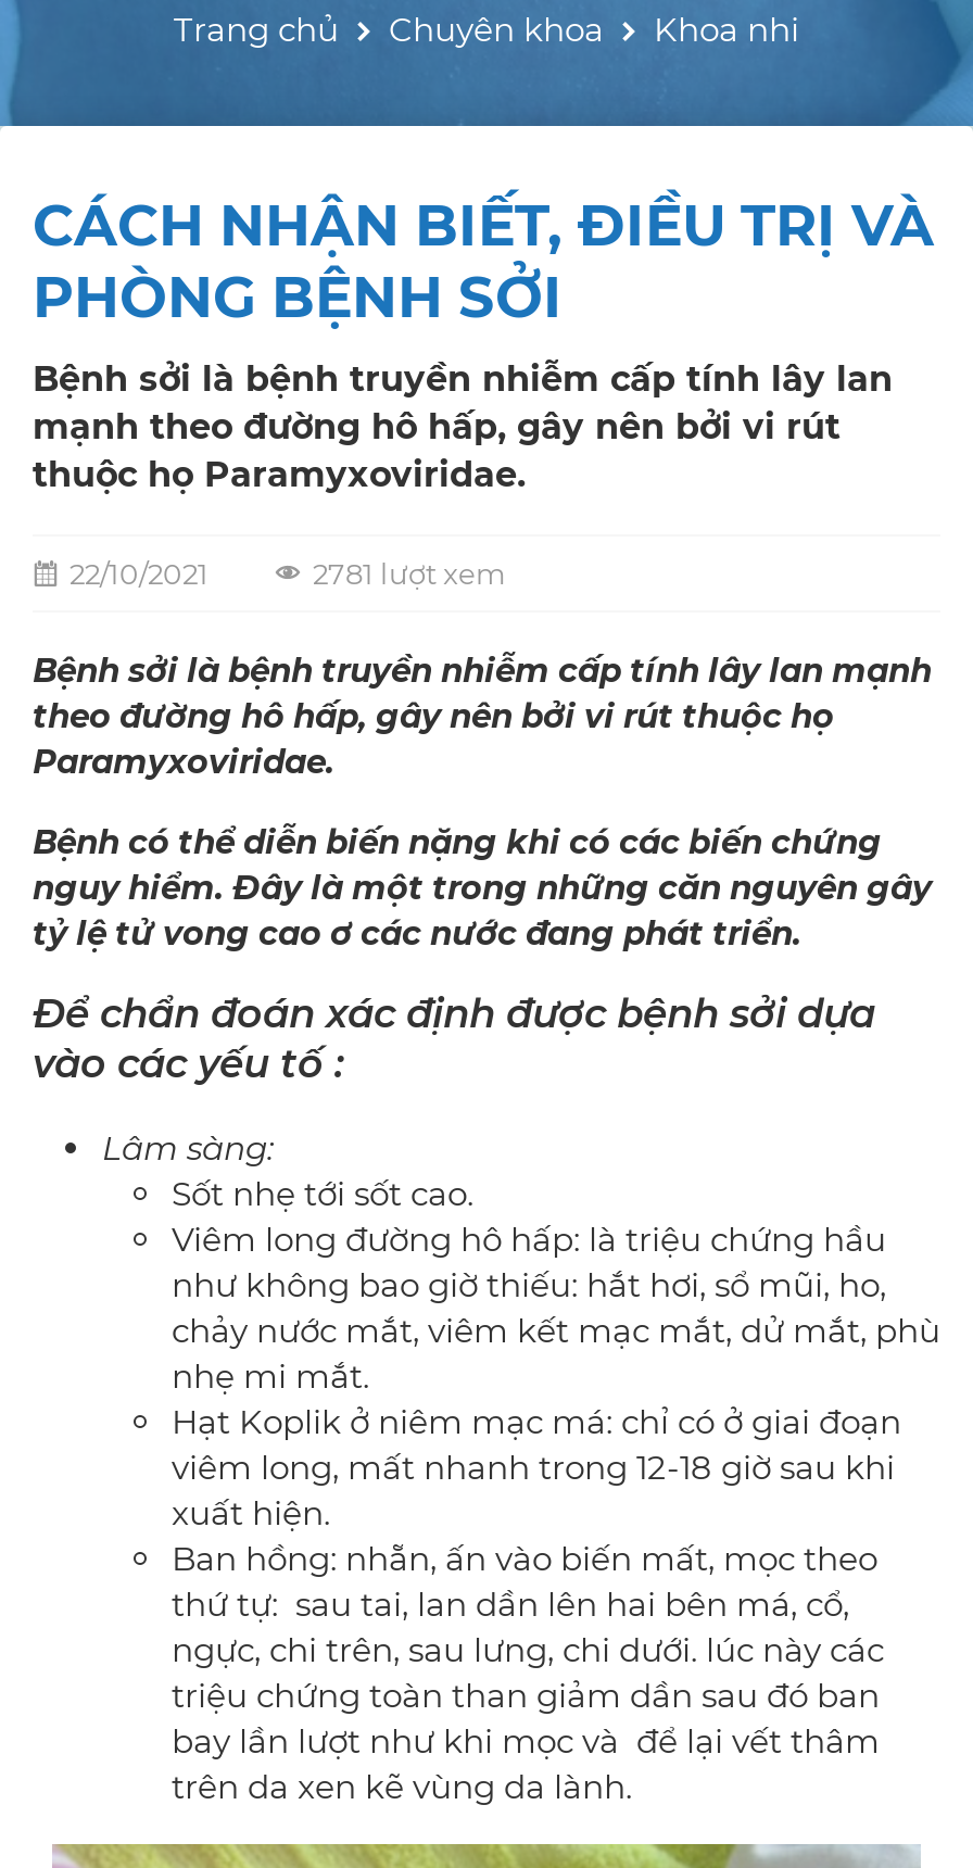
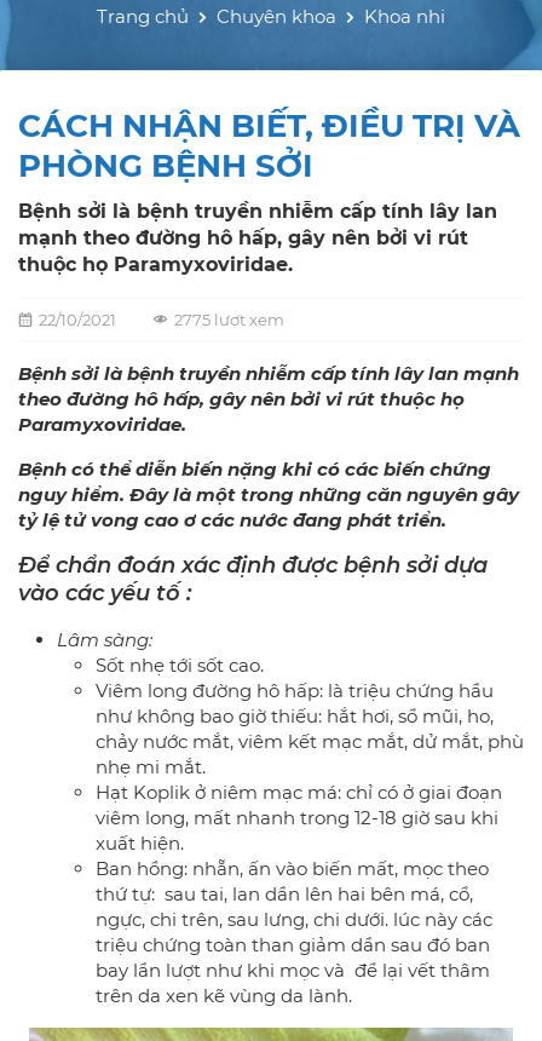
[313,556,506,591] 2781 lượt xem -> [174,310,284,329] 2775 lượt xem

